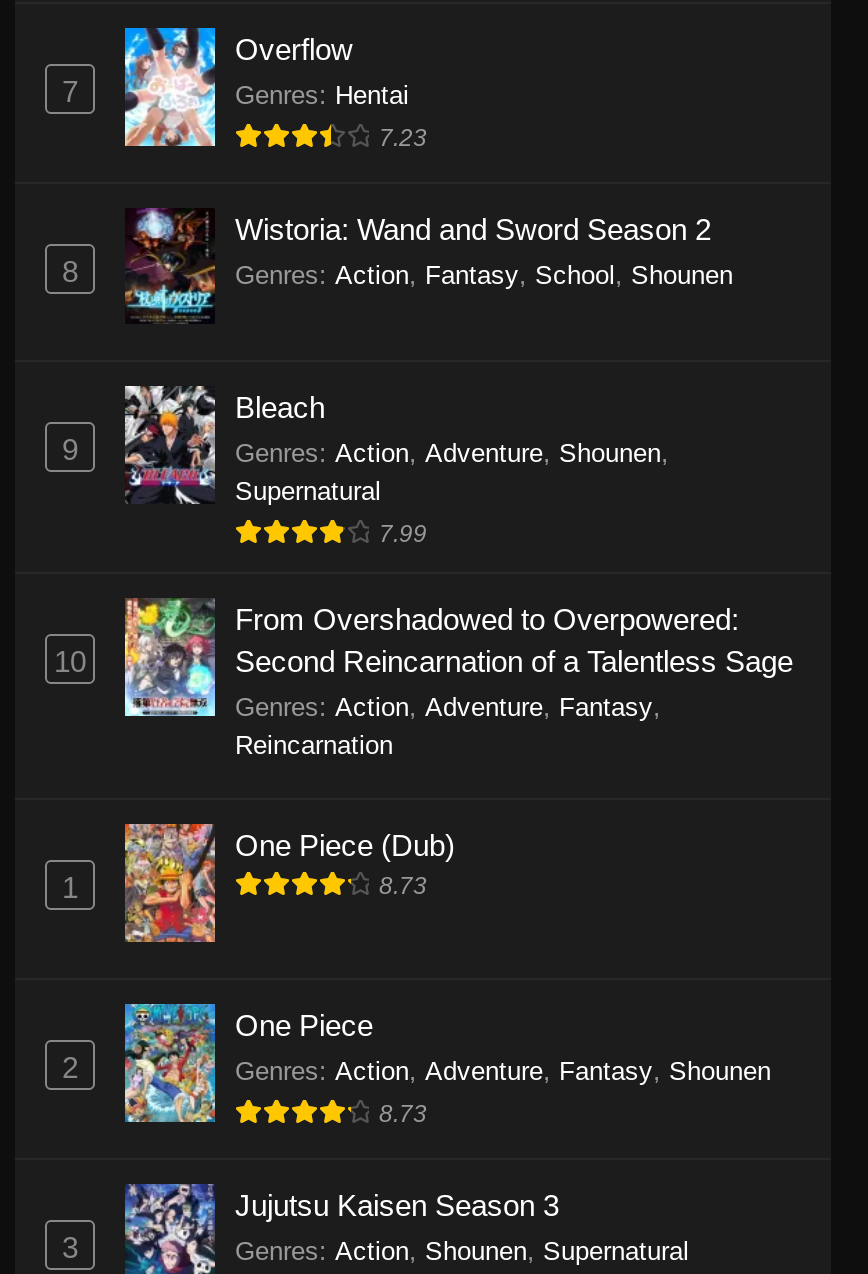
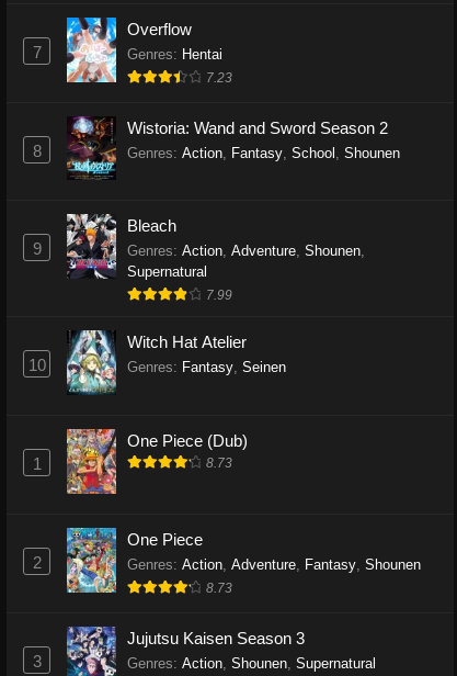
[123,596,793,761] [image] | From Overshadowed to Overpowered: | Second Reincarnation of a Talentless Sage | Genres: Action, Adventure, Fantasy, | Reincarnation -> [66,329,286,395] [image] | Witch Hat Atelier | Genres: Fantasy, Seinen

